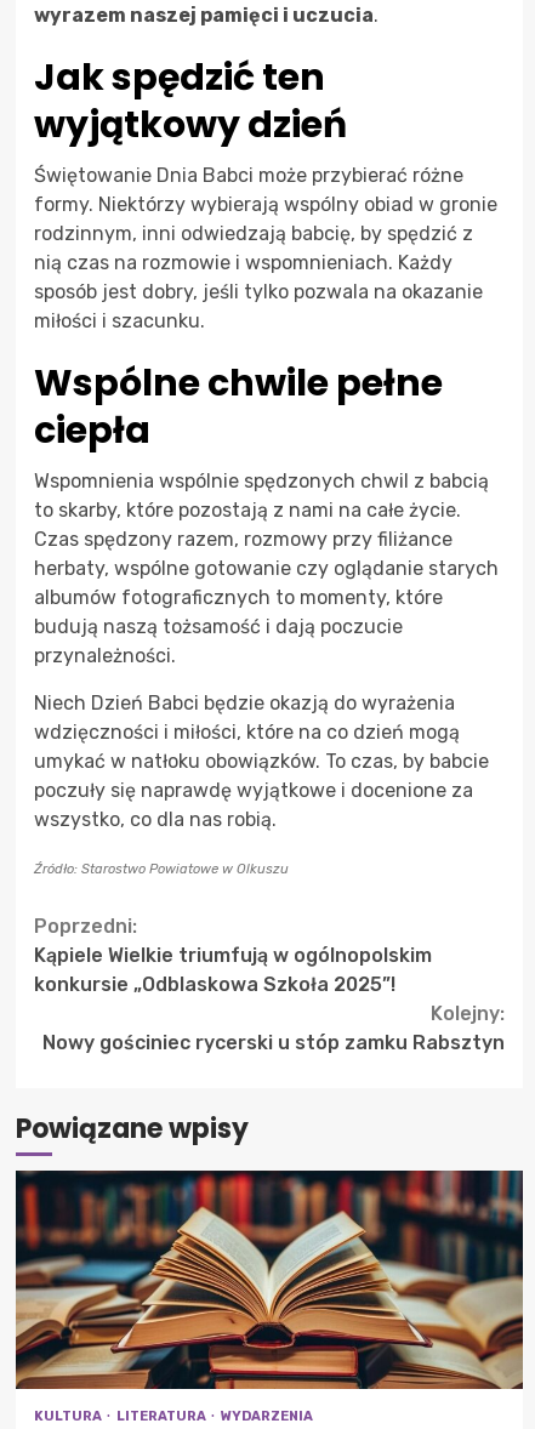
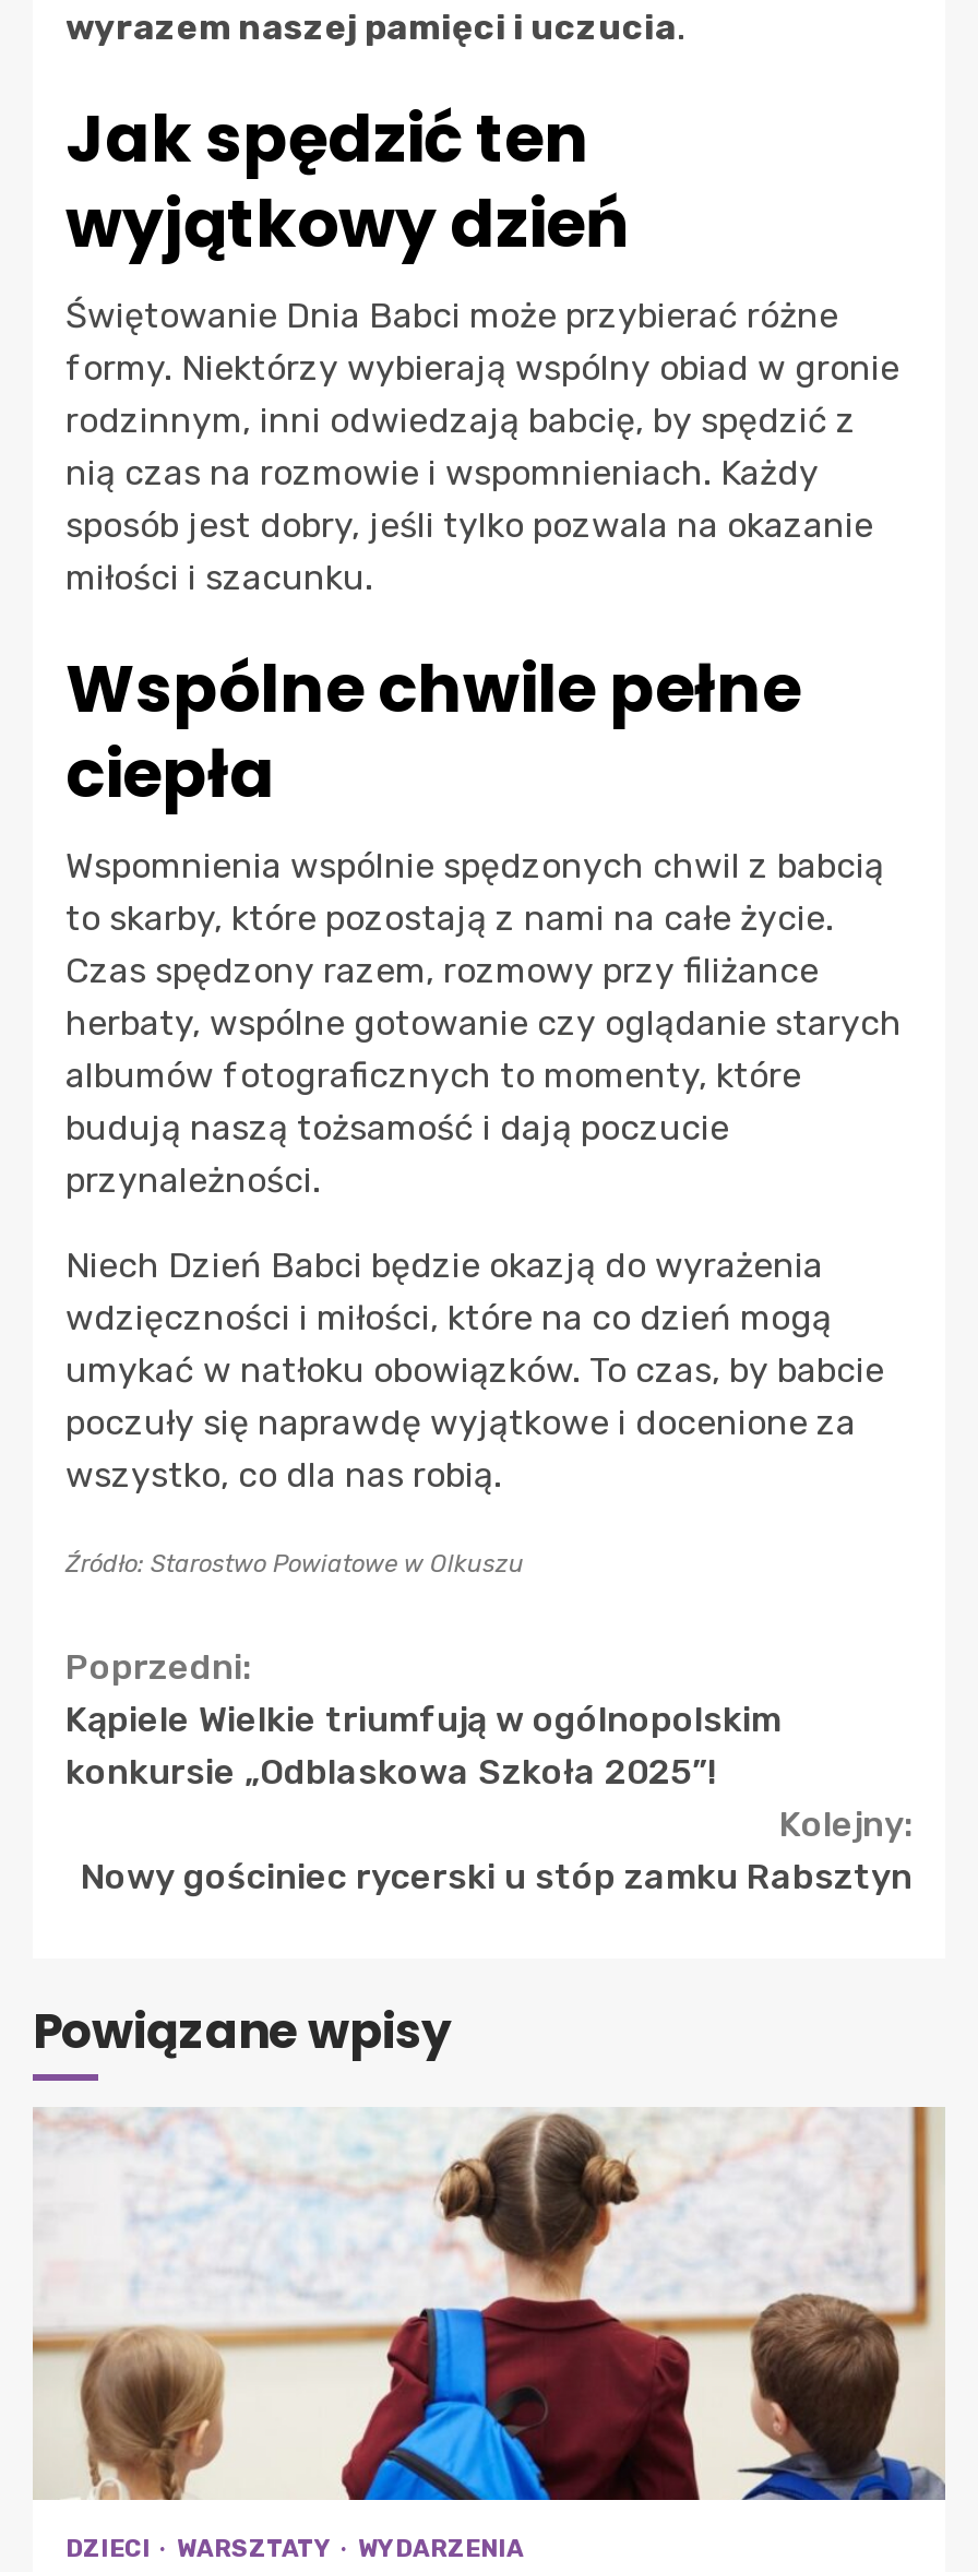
[15,1169,524,1424] [image] | KULTURA | LITERATURA -> [33,2105,945,2563] [image] | DZIECI | WARSZTATY

